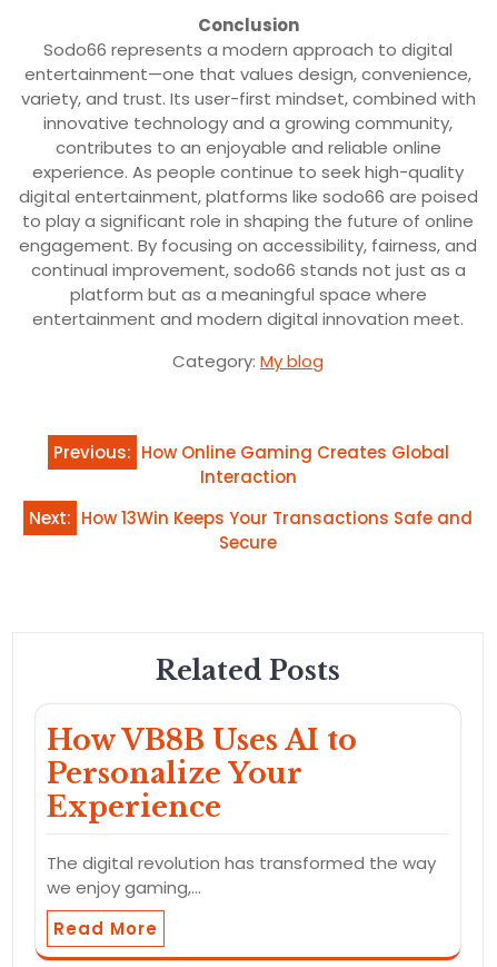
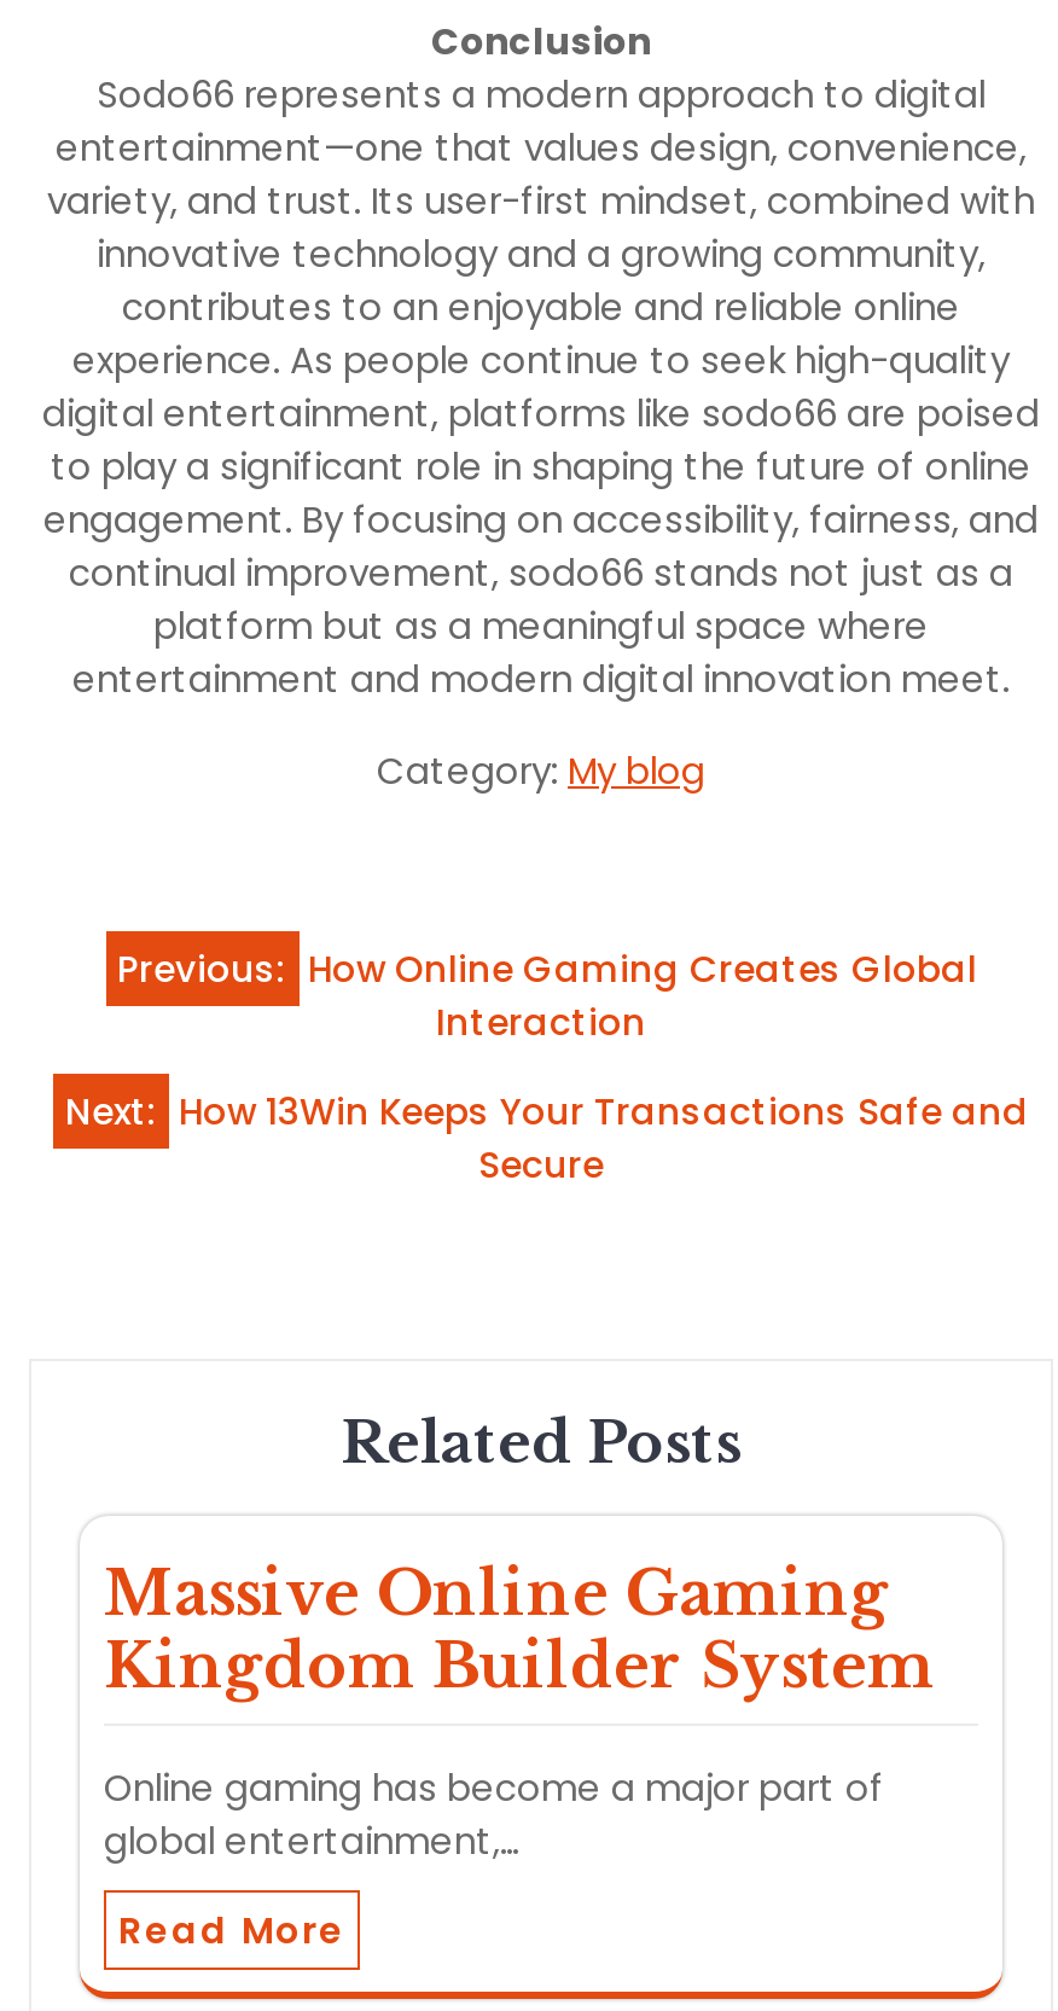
[47,723,357,824] How VB8B Uses AI to | Personalize Your | Experience -> [104,1556,935,1703] Massive Online Gaming | Kingdom Builder System
[47,851,436,899] The digital revolution has transformed the way | we enjoy gaming,… -> [104,1761,884,1865] Online gaming has become a major part of | global entertainment,…

